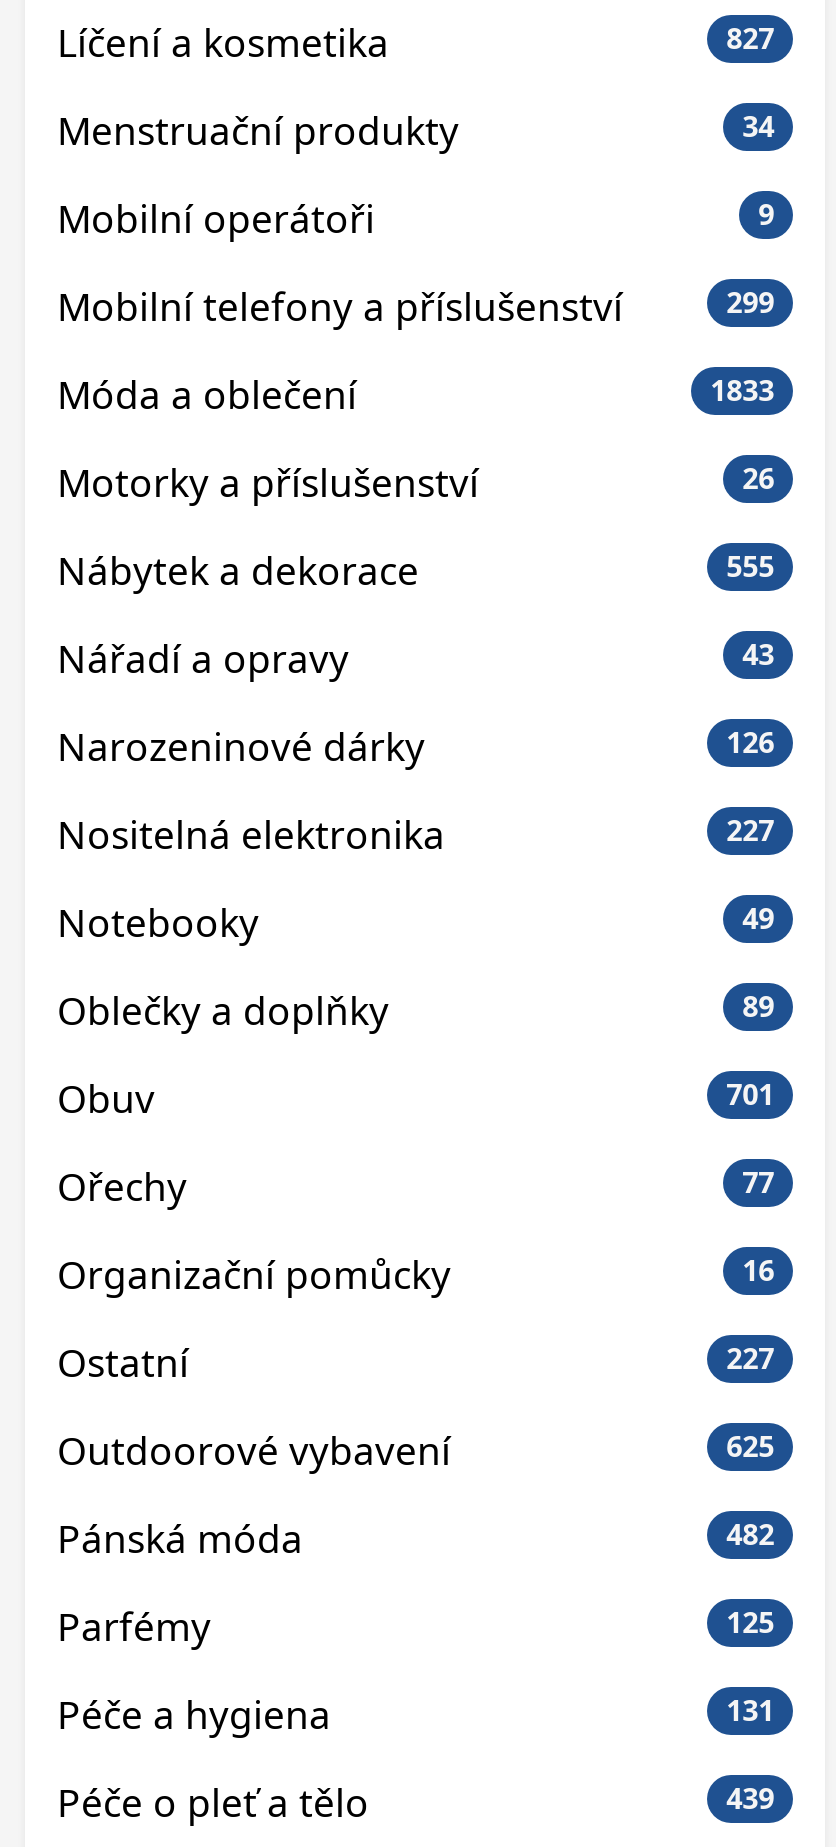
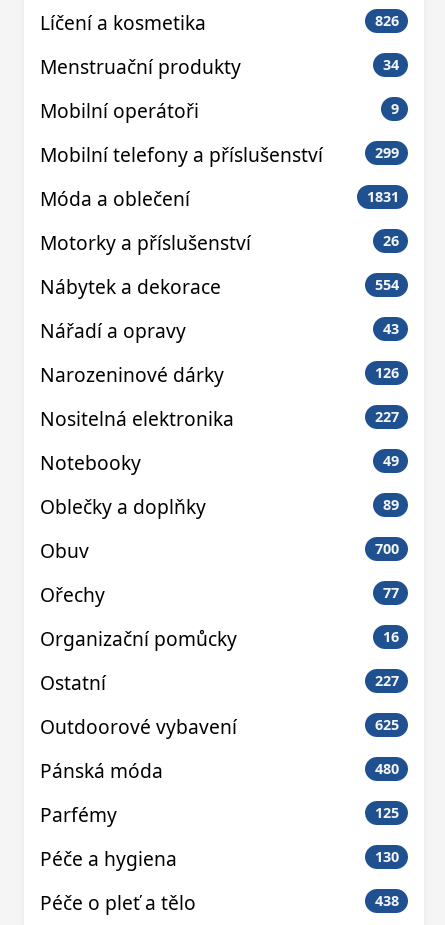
[726,18,774,56] 827 -> [375,11,399,30] 826
[710,370,774,408] 1833 -> [367,187,399,206] 1831
[726,546,774,584] 555 -> [375,275,399,294] 554
[726,1074,774,1112] 701 -> [375,539,399,558] 700
[726,1514,774,1552] 482 -> [375,759,399,778] 480
[726,1690,774,1728] 131 -> [375,847,399,866] 130
[726,1778,774,1816] 439 -> [375,891,399,910] 438

